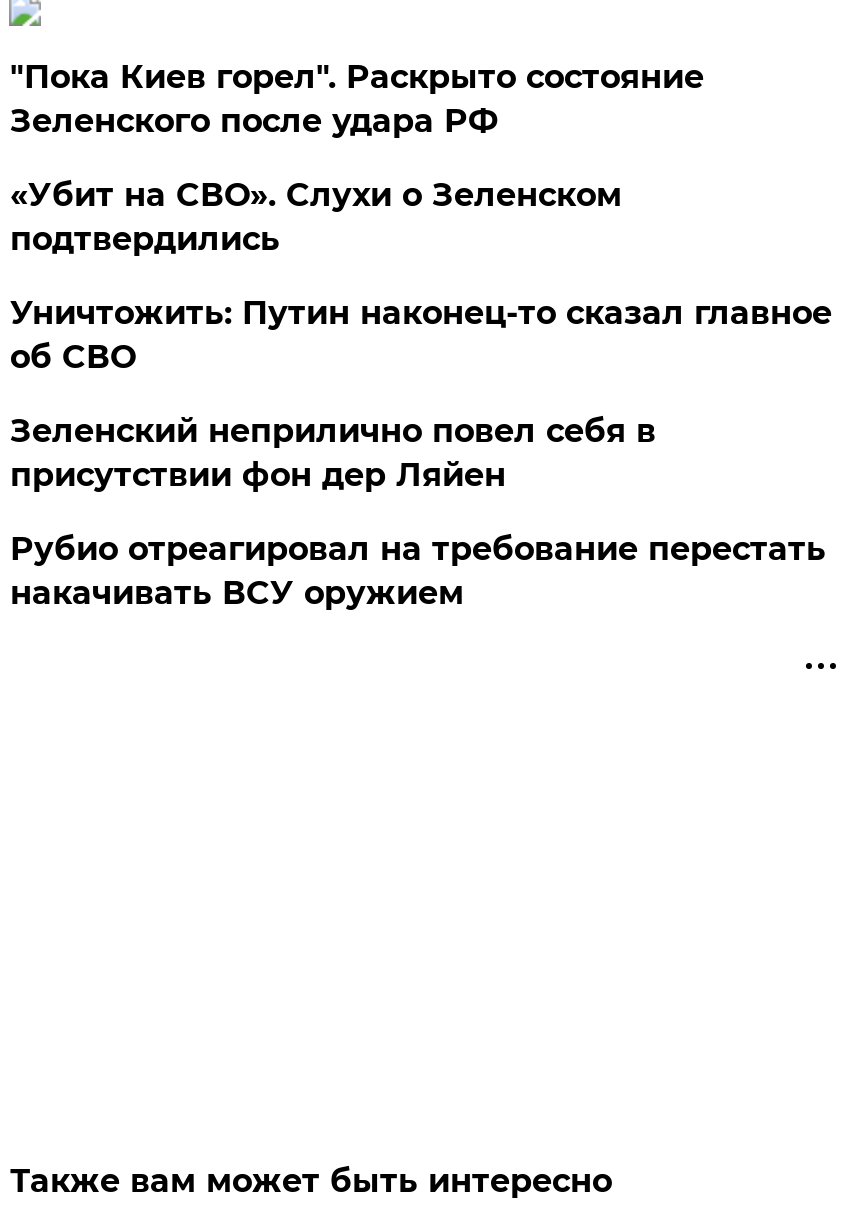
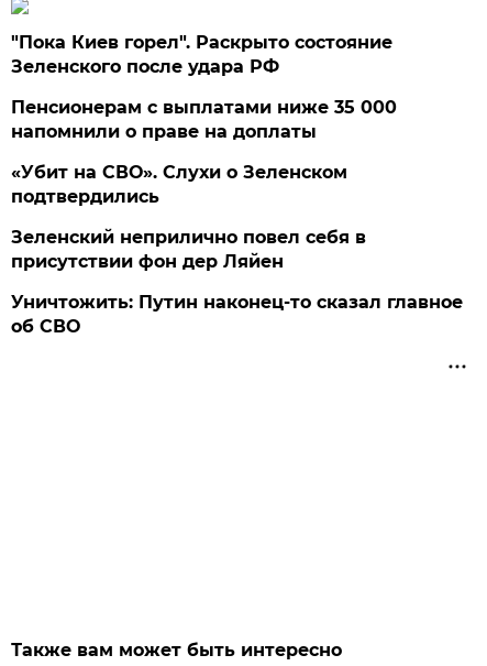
none -> [11,97,397,142] Пенсионерам с выплатами ниже 35 000 | напомнили о праве на доплаты
moved [10,176,622,258] -> [11,162,348,207]: «Убит на СВО». Слухи о Зеленском | подтвердились
moved [10,294,832,376] -> [11,292,463,337]: Уничтожить: Путин наконец-то сказал главное | об СВО
[10,530,826,612] Рубио отреагировал на требование перестать | накачивать ВСУ оружием -> none

